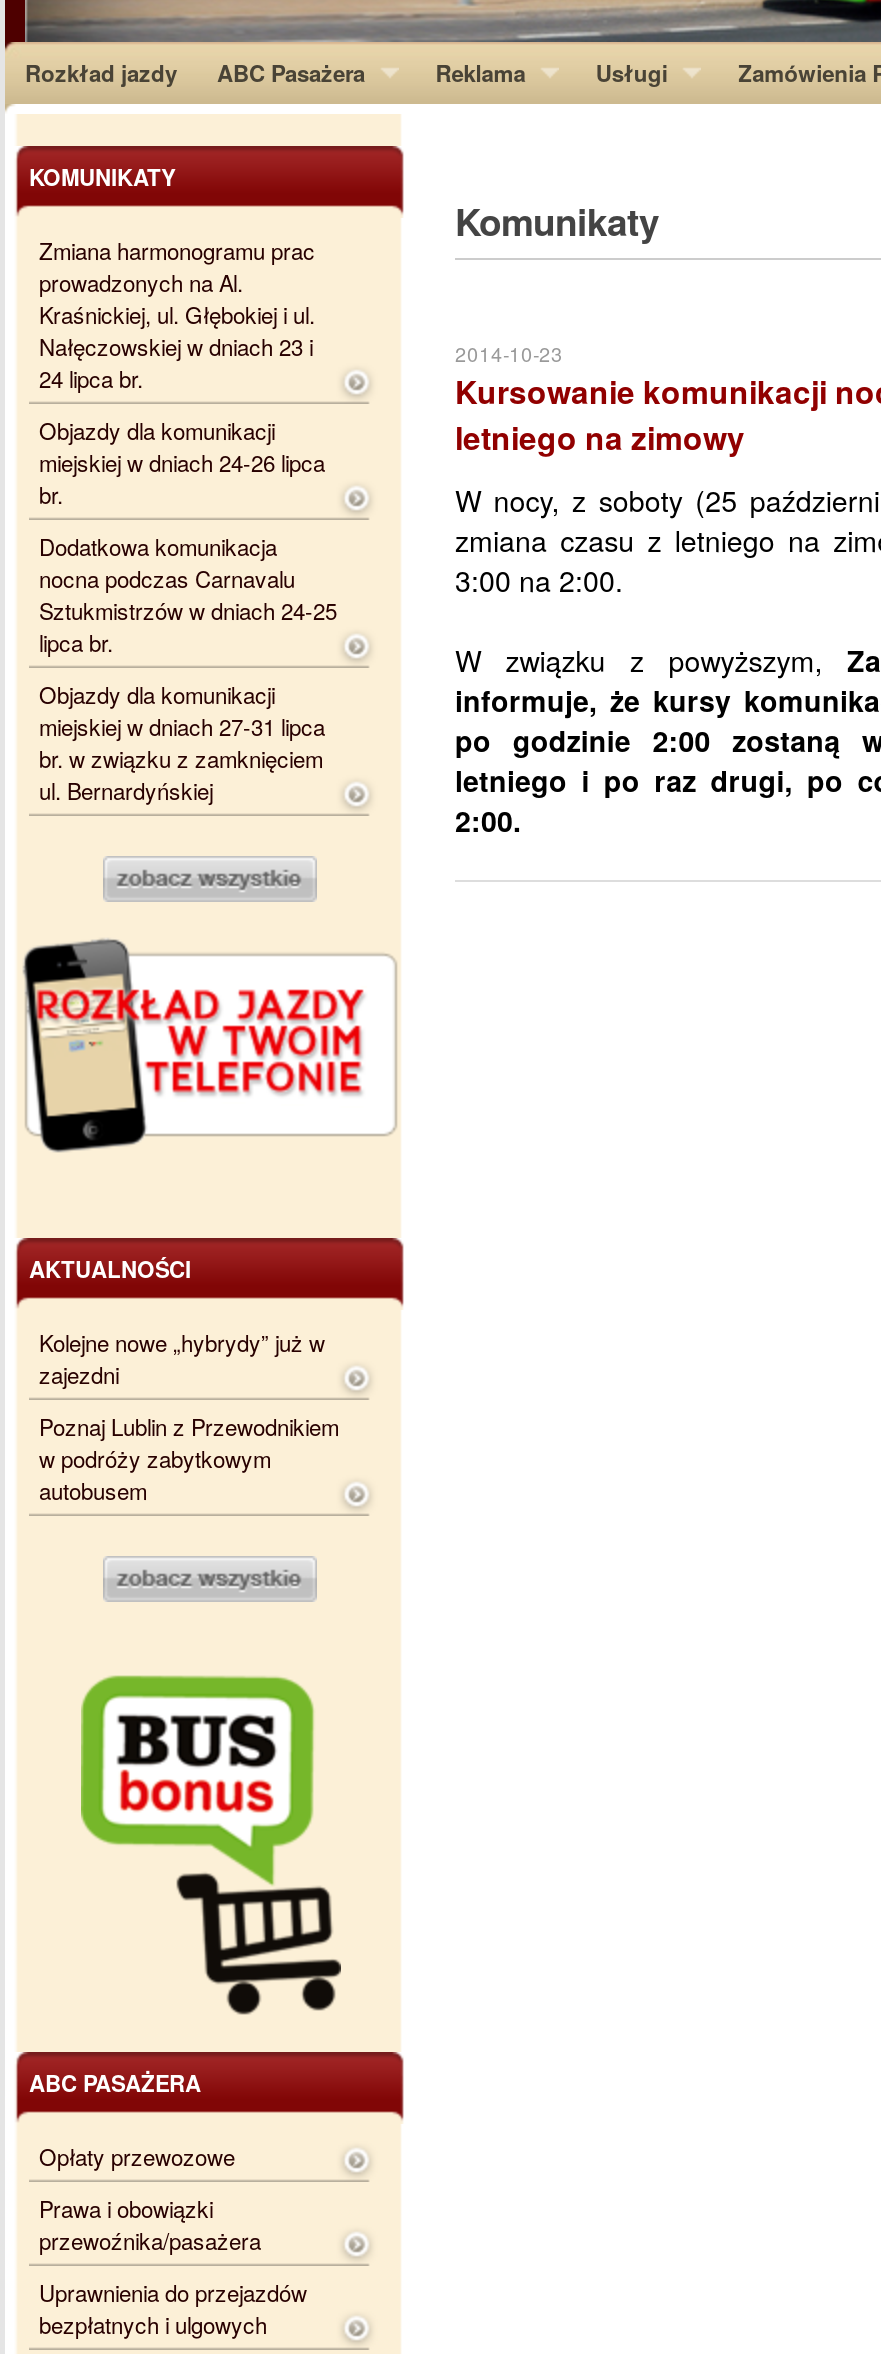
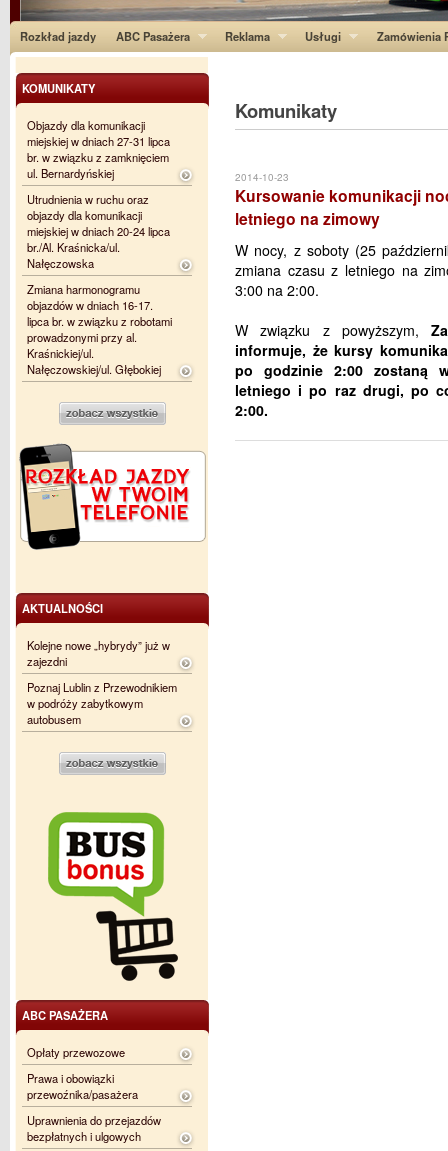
[39,234,337,658] Zmiana harmonogramu prac | prowadzonych na Al. | Kraśnickiej, ul. Głębokiej i ul. | Nałęczowskiej w dniach 23 i | 24 lipca br. | Objazdy dla komunikacji | miejskiej w dniach 24-26 lipca | br. | Dodatkowa komunikacja | nocna podczas Carnavalu | Sztukmistrzów w dniach 24-25 | lipca br. -> none
none -> [27,191,172,377] Utrudnienia w ruchu oraz | objazdy dla komunikacji | miejskiej w dniach 20-24 lipca | br./Al. Kraśnicka/ul. | Nałęczowska | Zmiana harmonogramu | objazdów w dniach 16-17. | lipca br. w związku z robotami | prowadzonymi przy al. | Kraśnickiej/ul. | Nałęczowskiej/ul. Głębokiej
moved [39,678,325,806] -> [27,117,170,181]: Objazdy dla komunikacji | miejskiej w dniach 27-31 lipca | br. w związku z zamknięciem | ul. Bernardyńskiej

